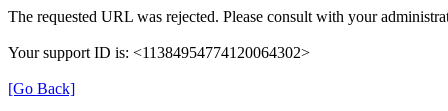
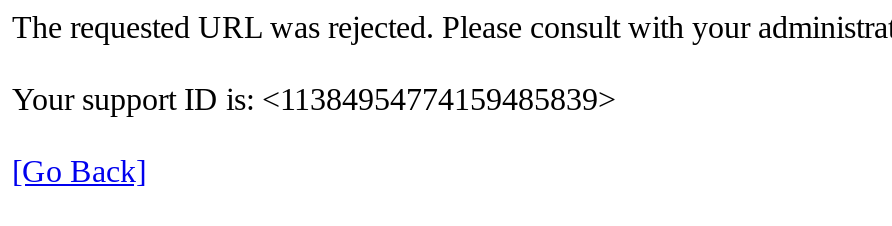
[8,44,310,61] Your support ID is: <11384954774120064302> -> [12,82,616,116] Your support ID is: <11384954774159485839>

